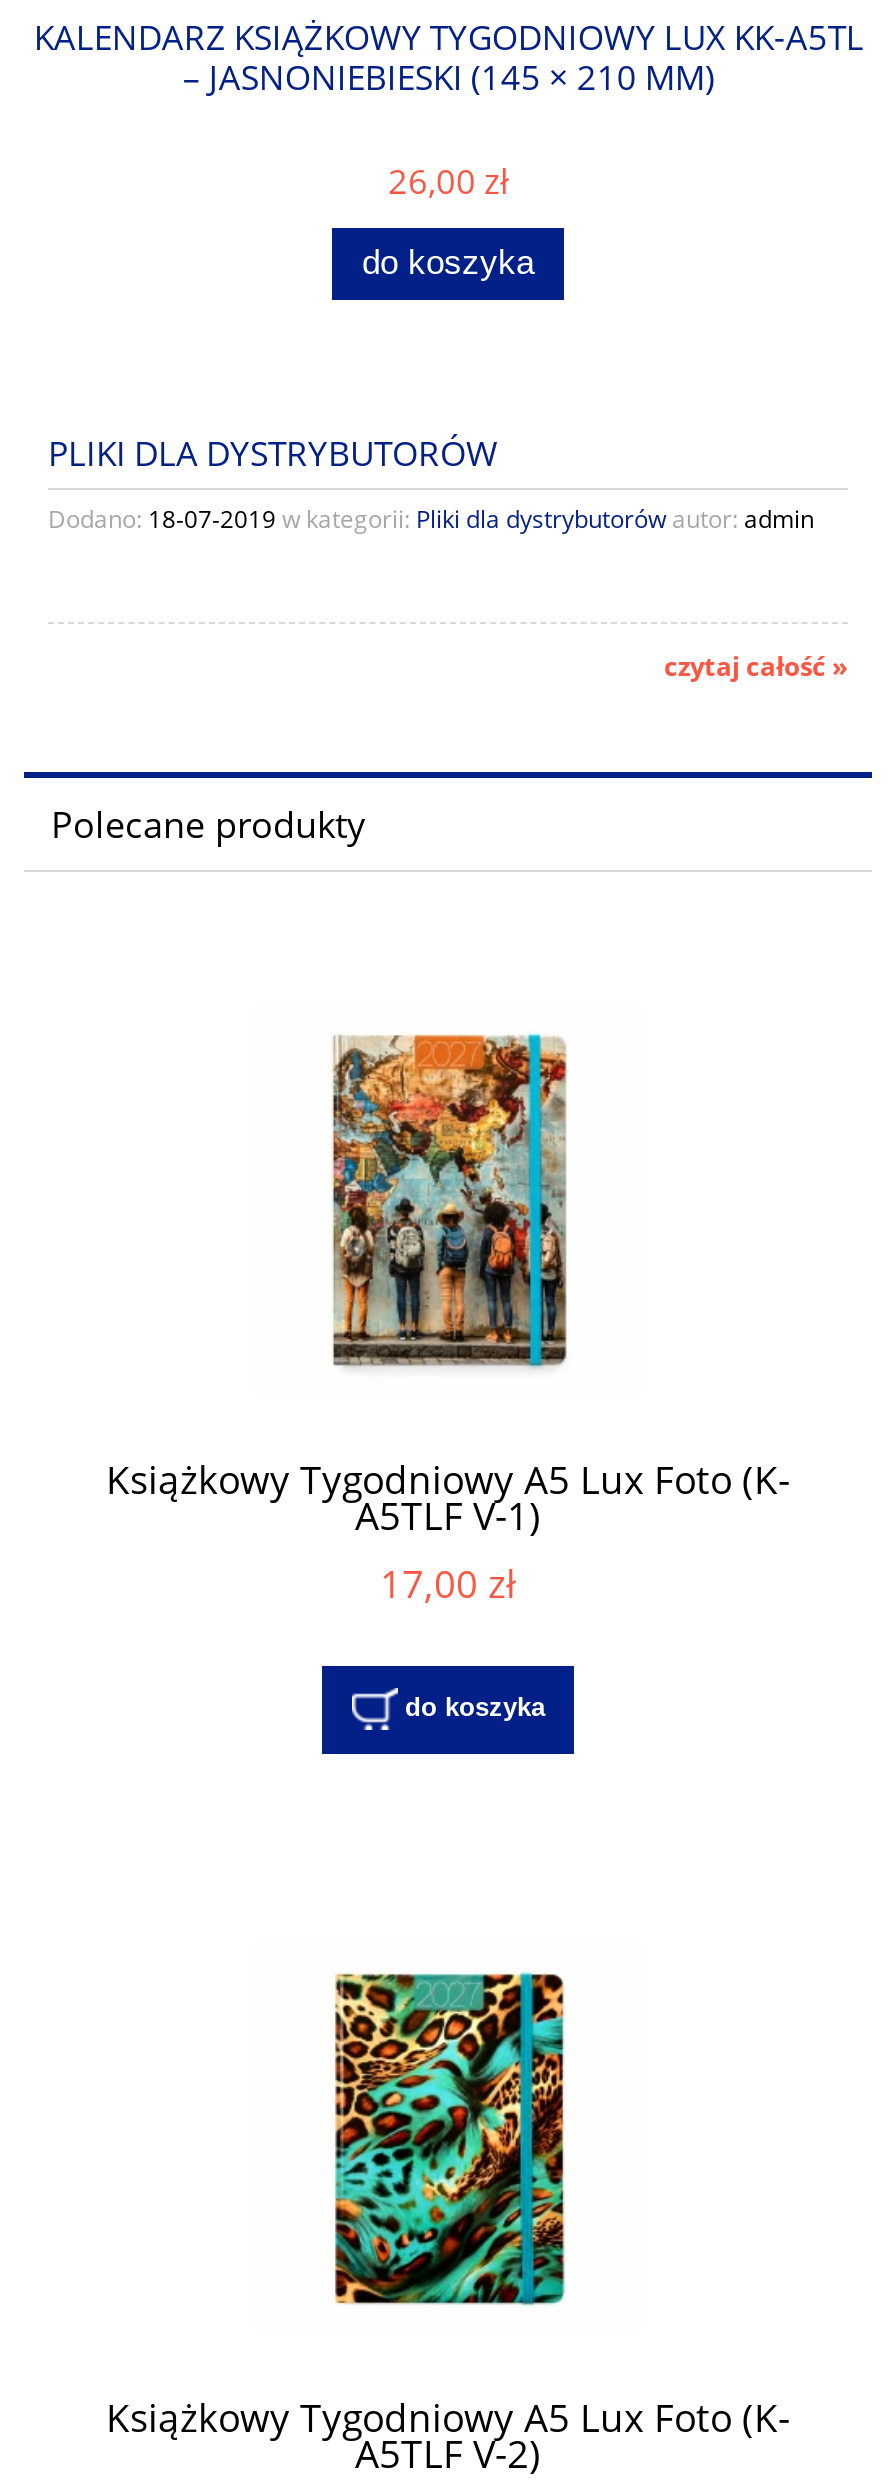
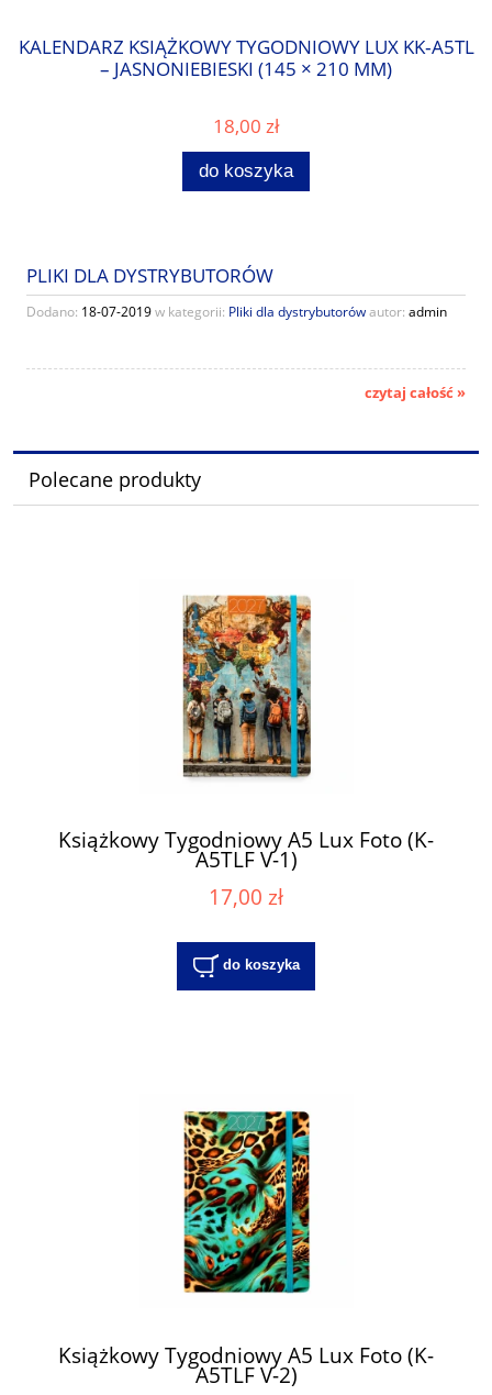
[388,159,508,205] 26,00 zł -> [213,114,279,139] 18,00 zł

